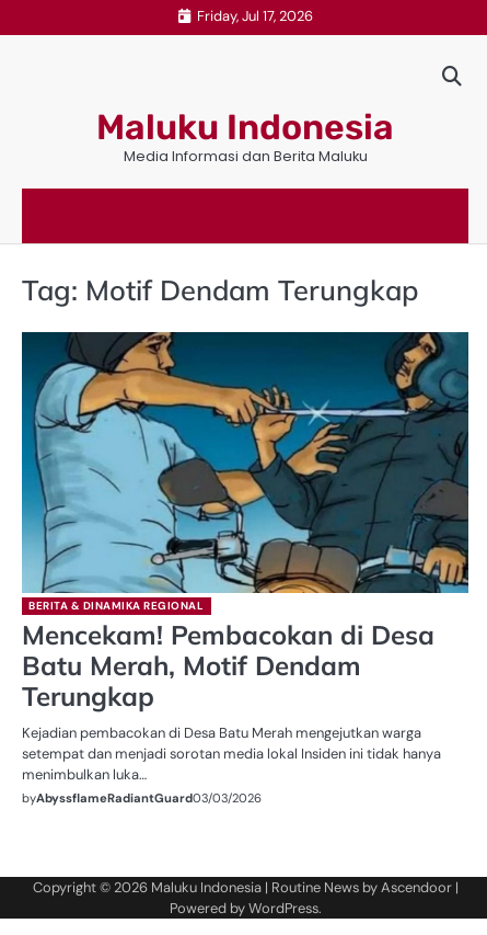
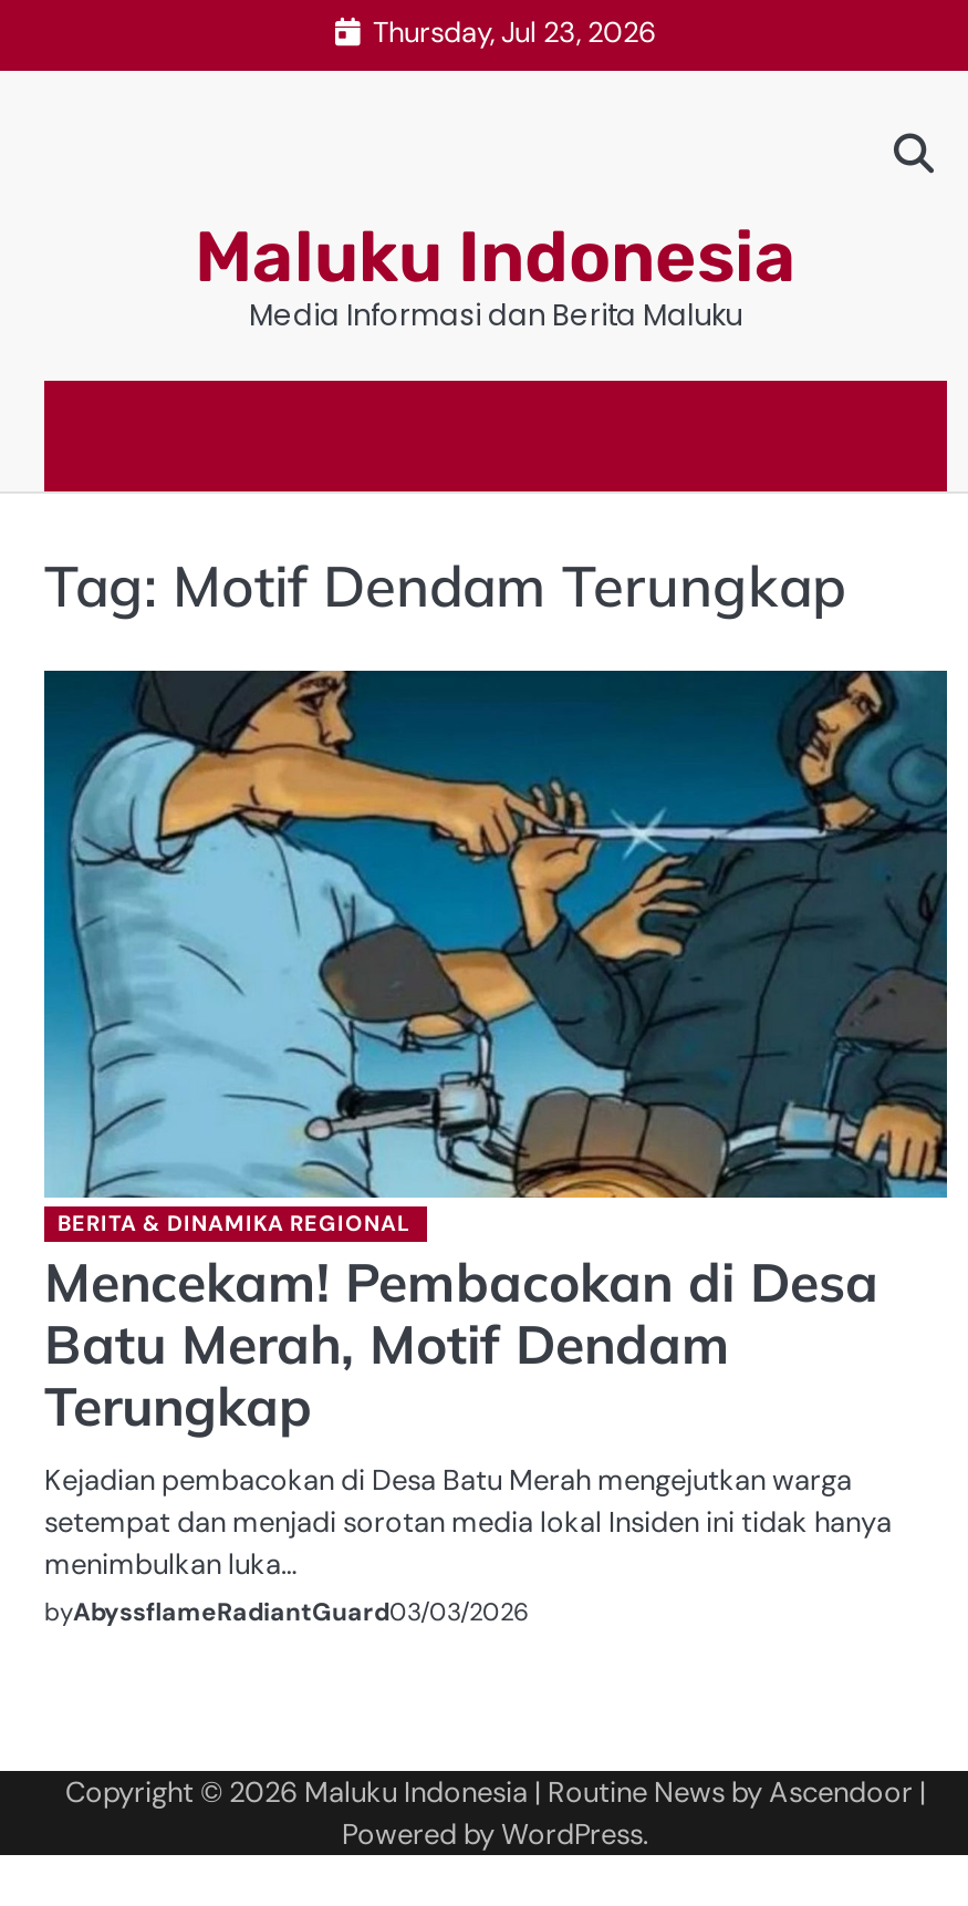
[196,6,312,25] Friday, Jul 17, 2026 -> [373,12,656,50] Thursday, Jul 23, 2026

